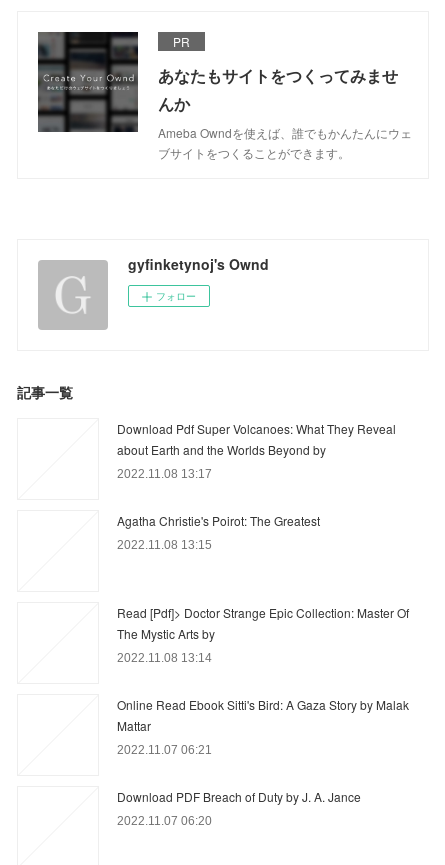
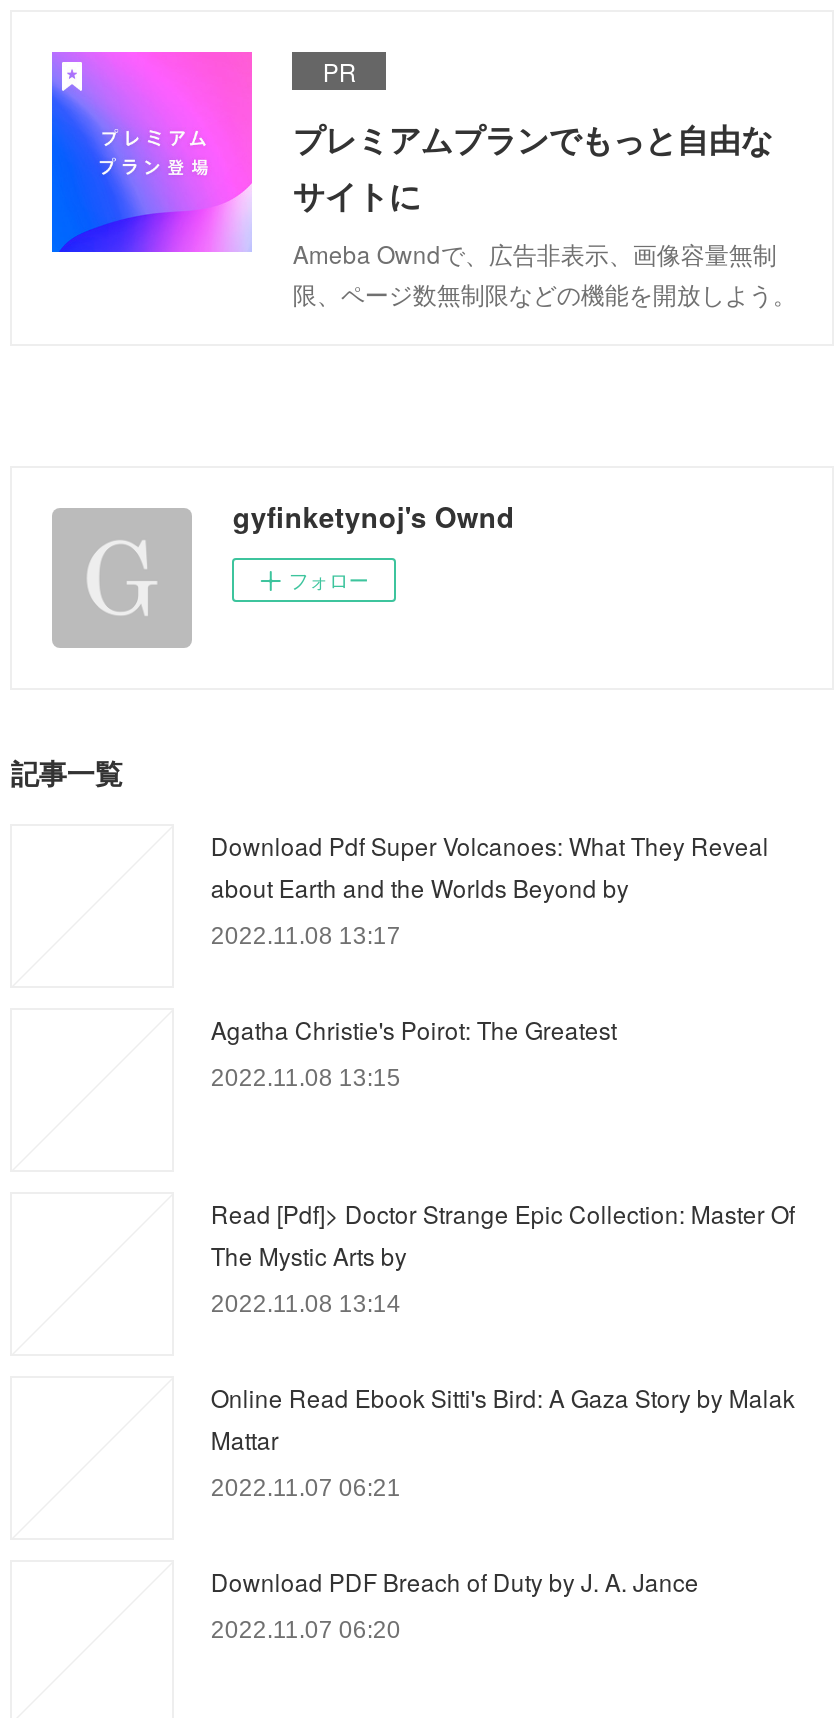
[37,31,412,161] [image] | あなたもサイトをつくってみませ | んか | Ameba Owndを使えば、誰でもかんたんにウェ | ブサイトをつくることができます。 -> [50,50,797,310] [image] | プレミアムプランでもっと自由な | サイトに | Ameba Owndで、広告非表示、画像容量無制 | 限、ページ数無制限などの機能を開放しよう。

